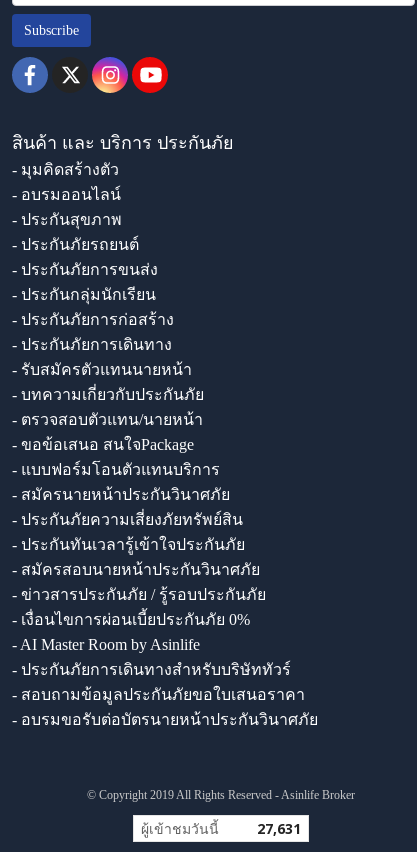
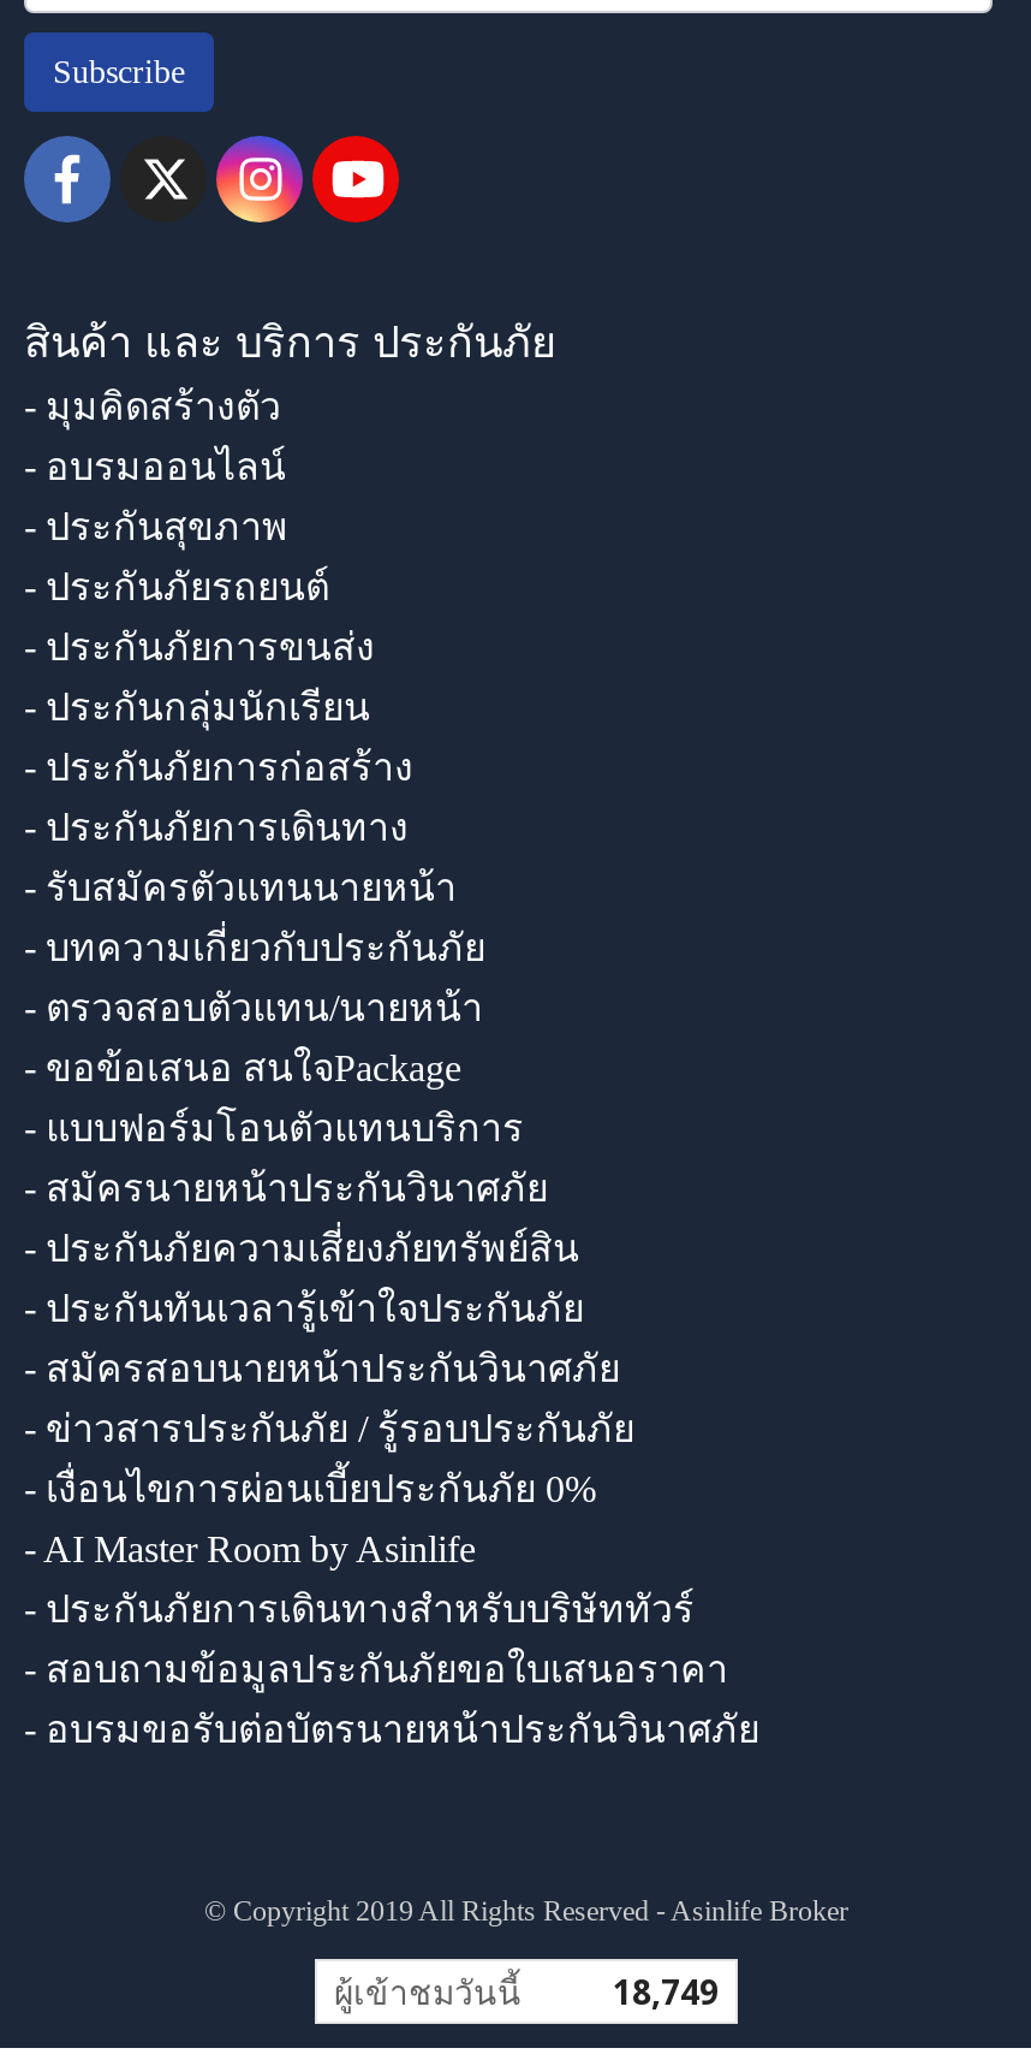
[141,819,301,838] ผู้เข้าชมวันนี้ 27,631 -> [334,1968,719,2014] ผู้เข้าชมวันนี้ 18,749

